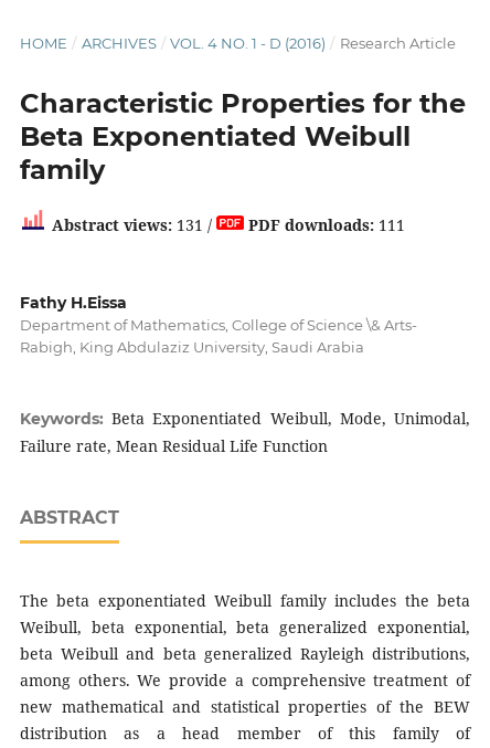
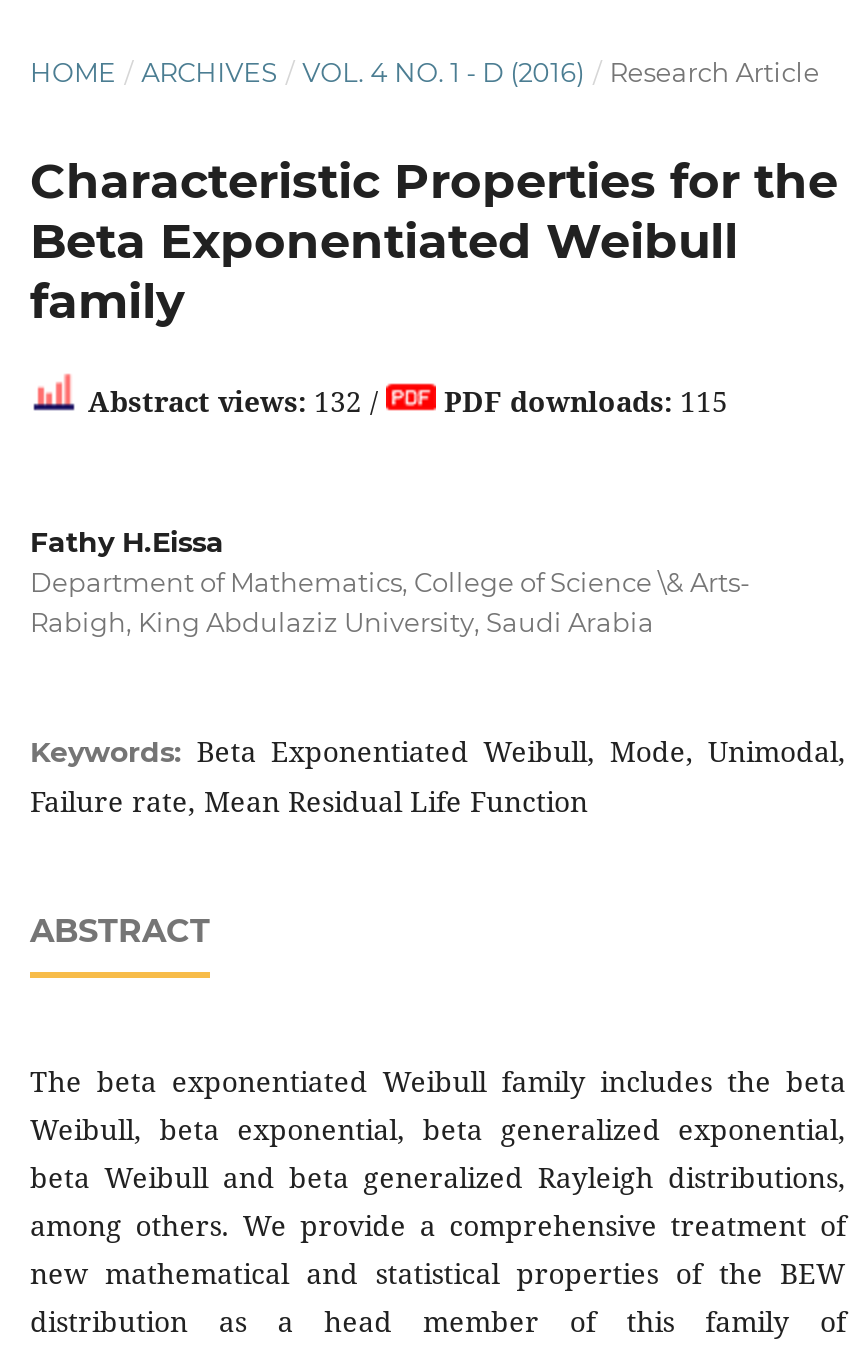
[52,214,216,235] Abstract views: 131 / -> [88,382,386,420] Abstract views: 132 /
[248,214,405,235] PDF downloads: 111 -> [444,382,728,420] PDF downloads: 115

